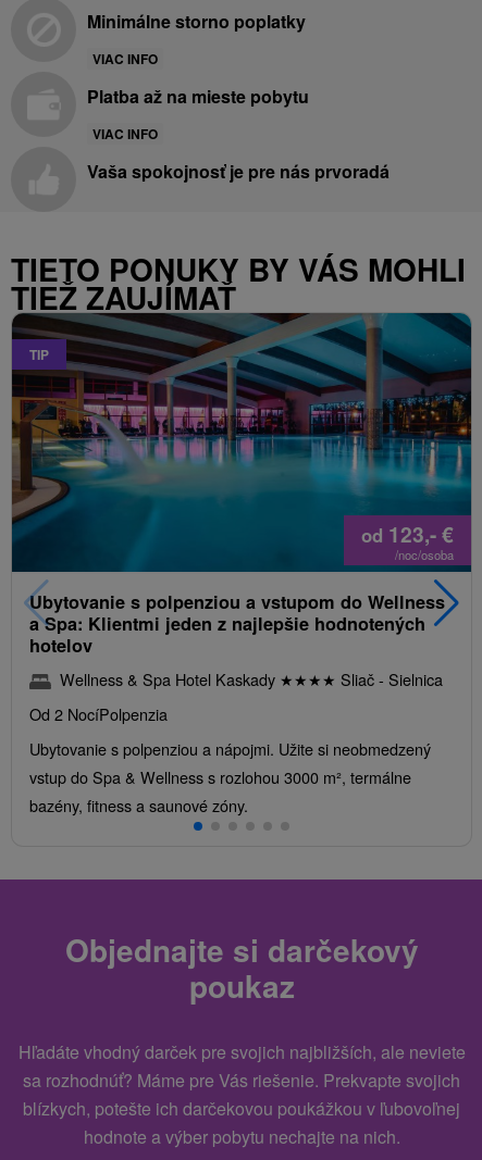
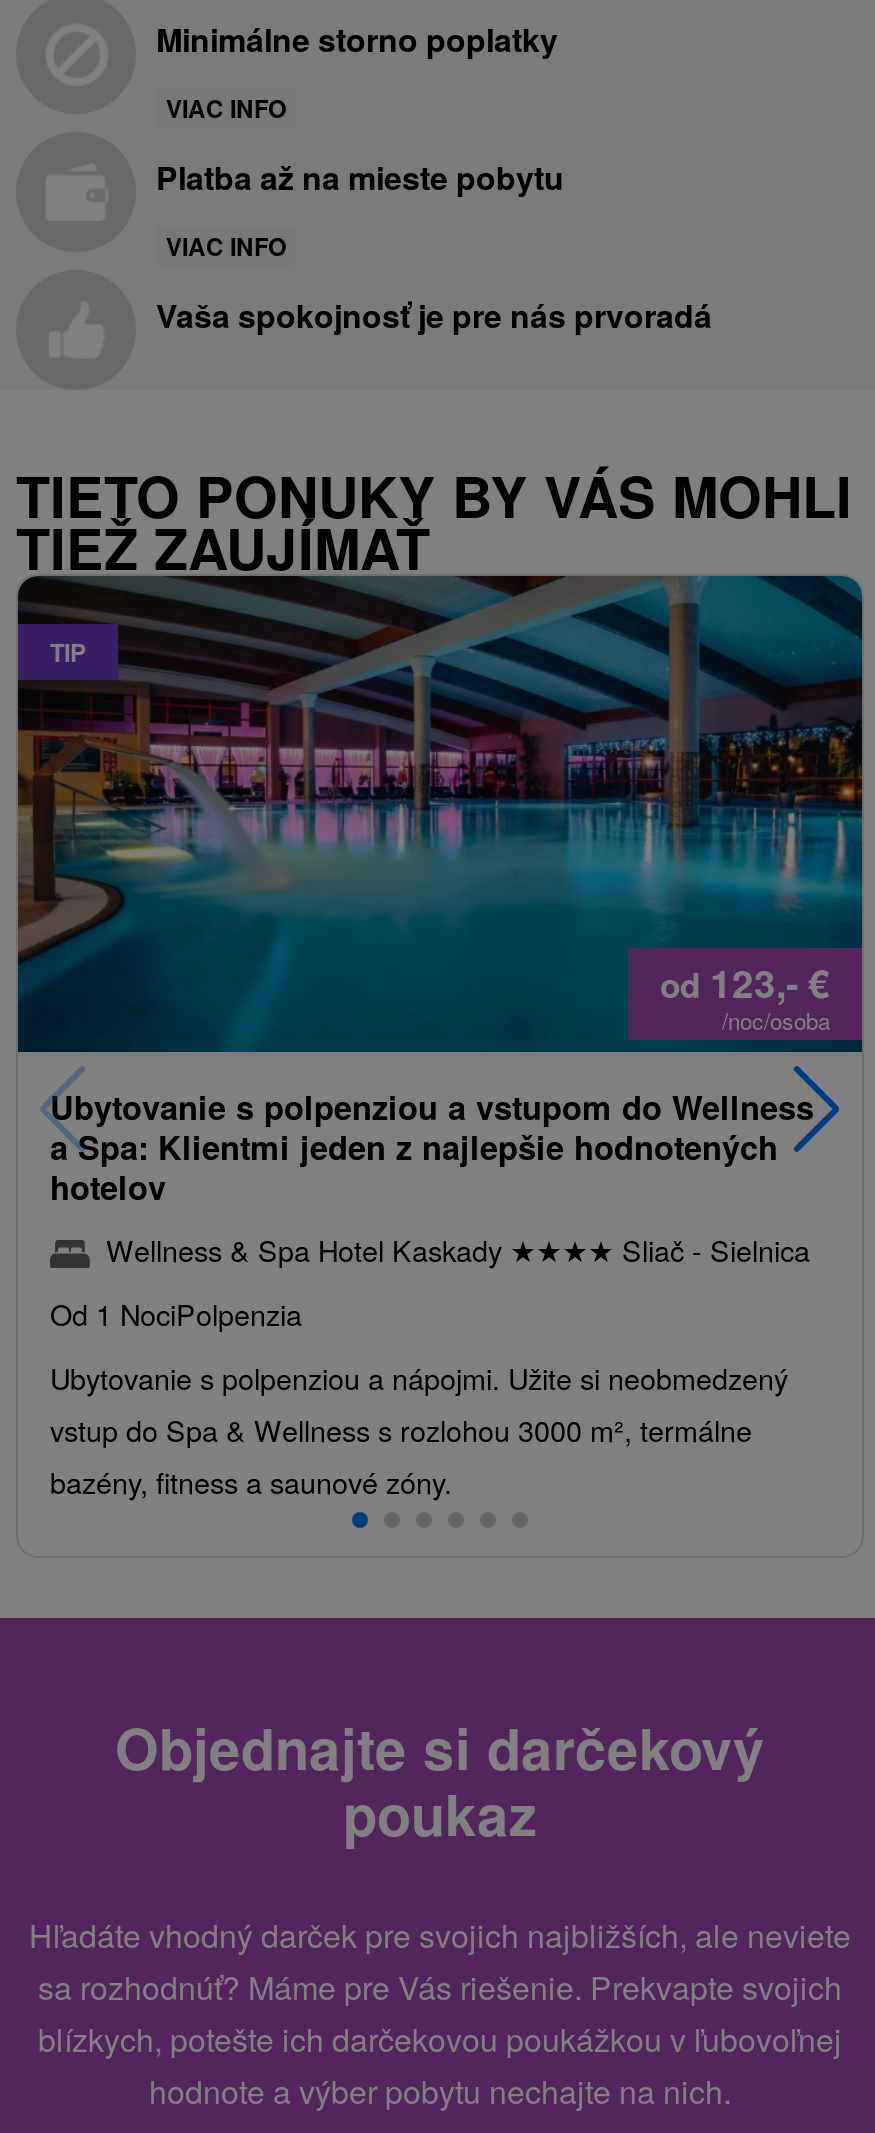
[29,702,168,725] Od 2 NocíPolpenzia -> [50,1291,302,1333] Od 1 NociPolpenzia

